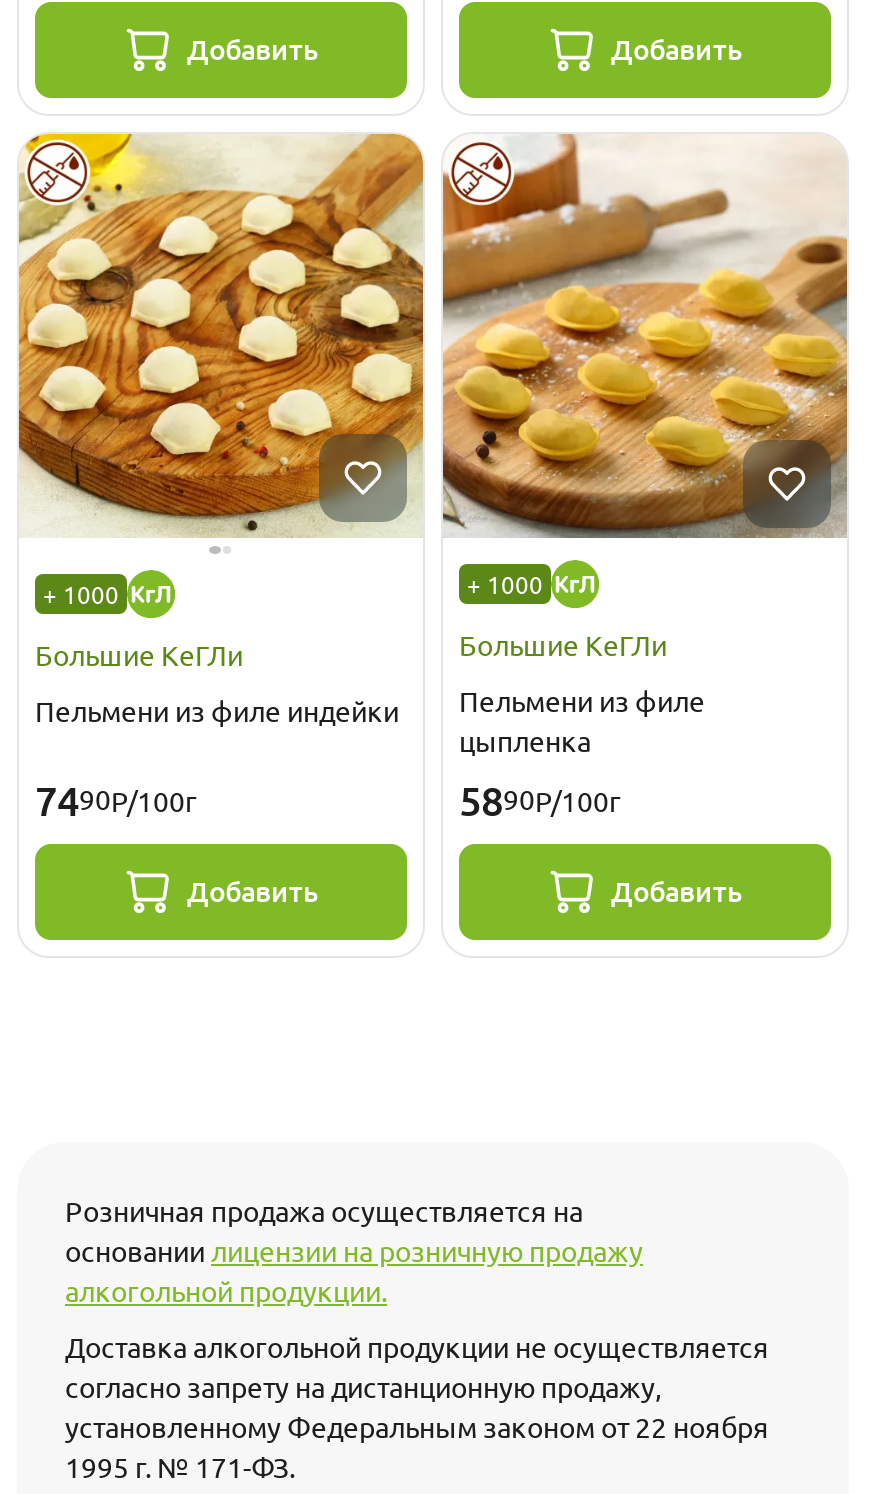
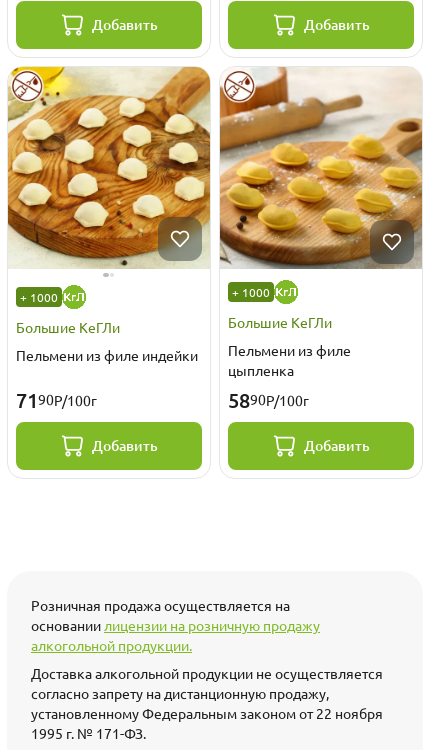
[35,774,197,826] 7490Р/100г -> [16,387,97,413] 7190Р/100г

